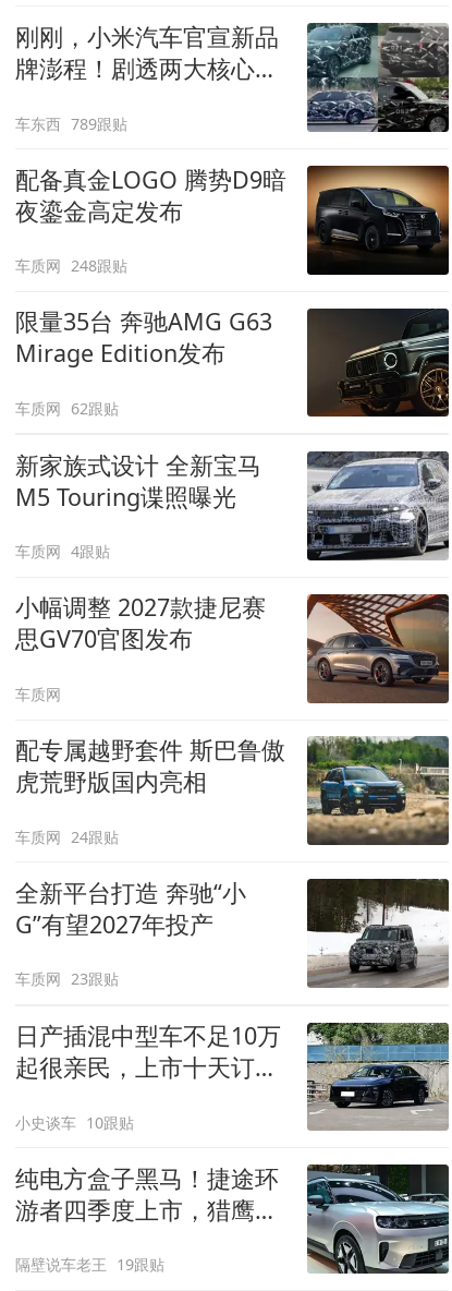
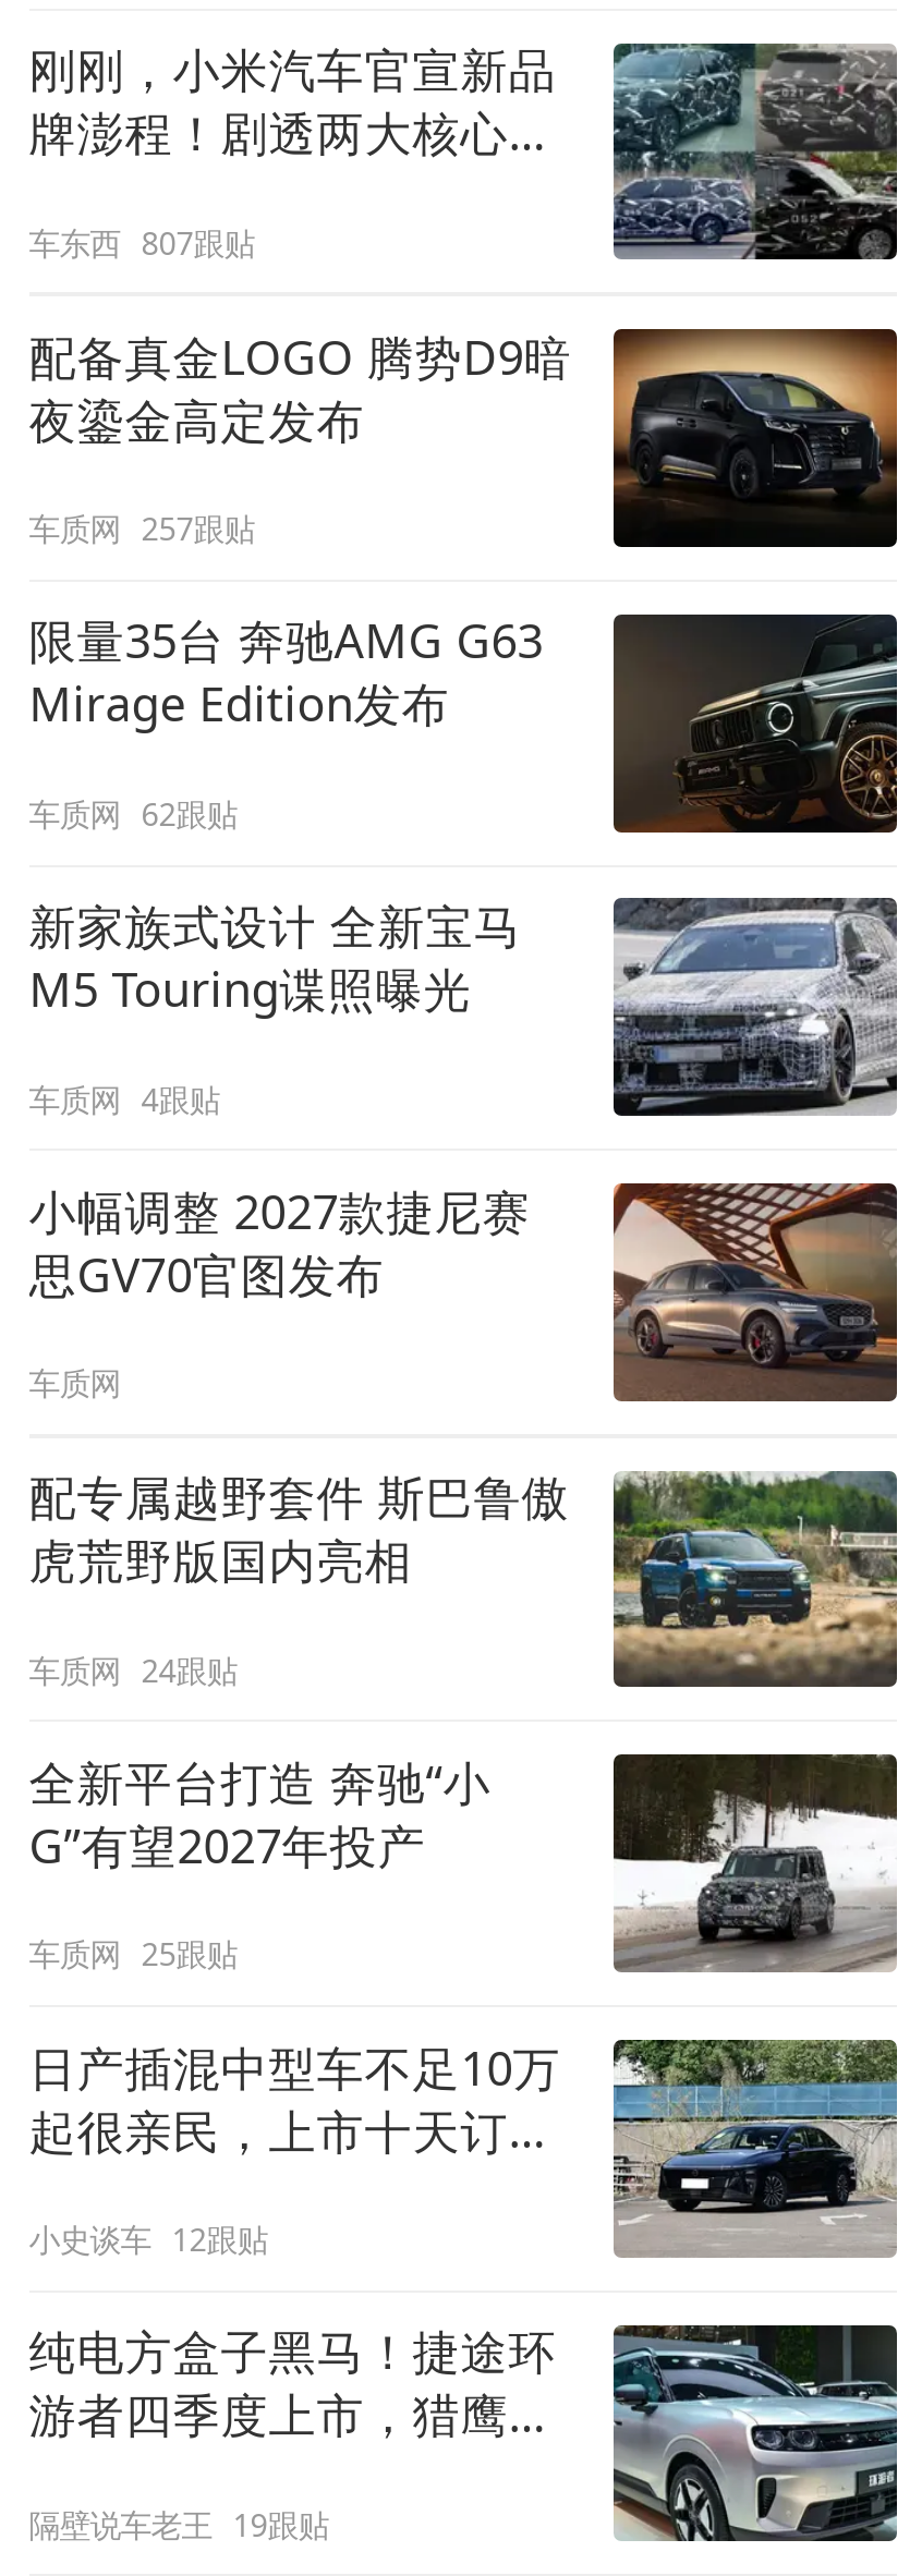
[15,113,128,134] 车东西 789跟贴 -> [29,221,255,263] 车东西 807跟贴
[15,255,128,276] 车质网 248跟贴 -> [29,508,255,550] 车质网 257跟贴
[15,968,119,989] 车质网 23跟贴 -> [29,1934,237,1975] 车质网 25跟贴
[15,1112,134,1133] 小史谈车 10跟贴 -> [29,2218,268,2260] 小史谈车 12跟贴

